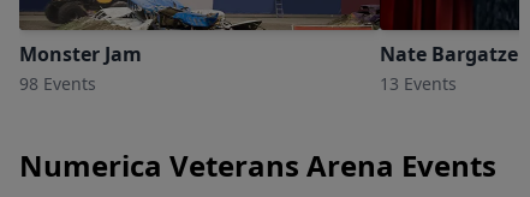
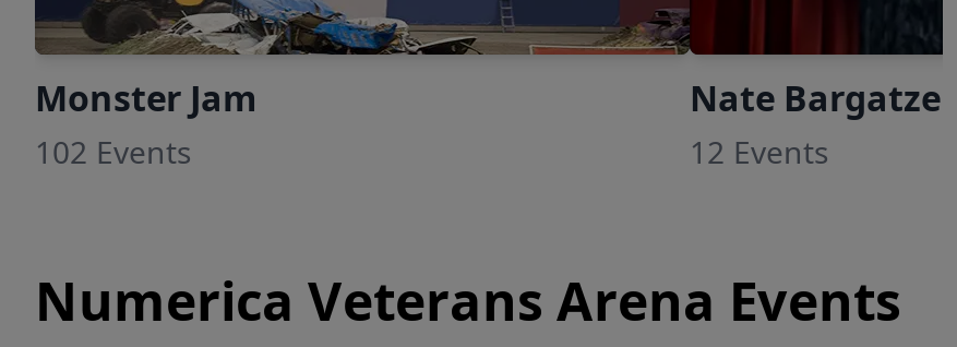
[19,72,96,95] 98 Events -> [35,131,192,172] 102 Events
[380,72,457,95] 13 Events -> [690,131,829,172] 12 Events

